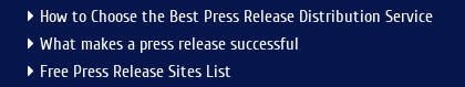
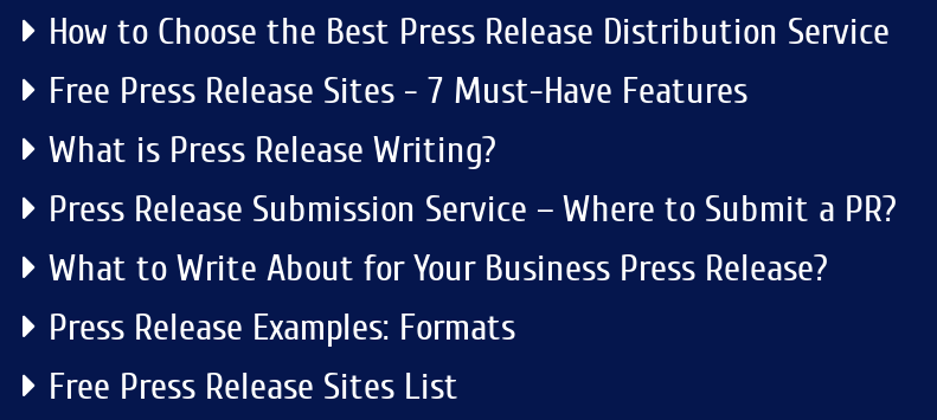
[40,34,299,54] What makes a press release successful -> [49,70,897,349] Free Press Release Sites - 7 Must-Have Features | What is Press Release Writing? | Press Release Submission Service – Where to Submit a PR? | What to Write About for Your Business Press Release? | Press Release Examples: Formats

